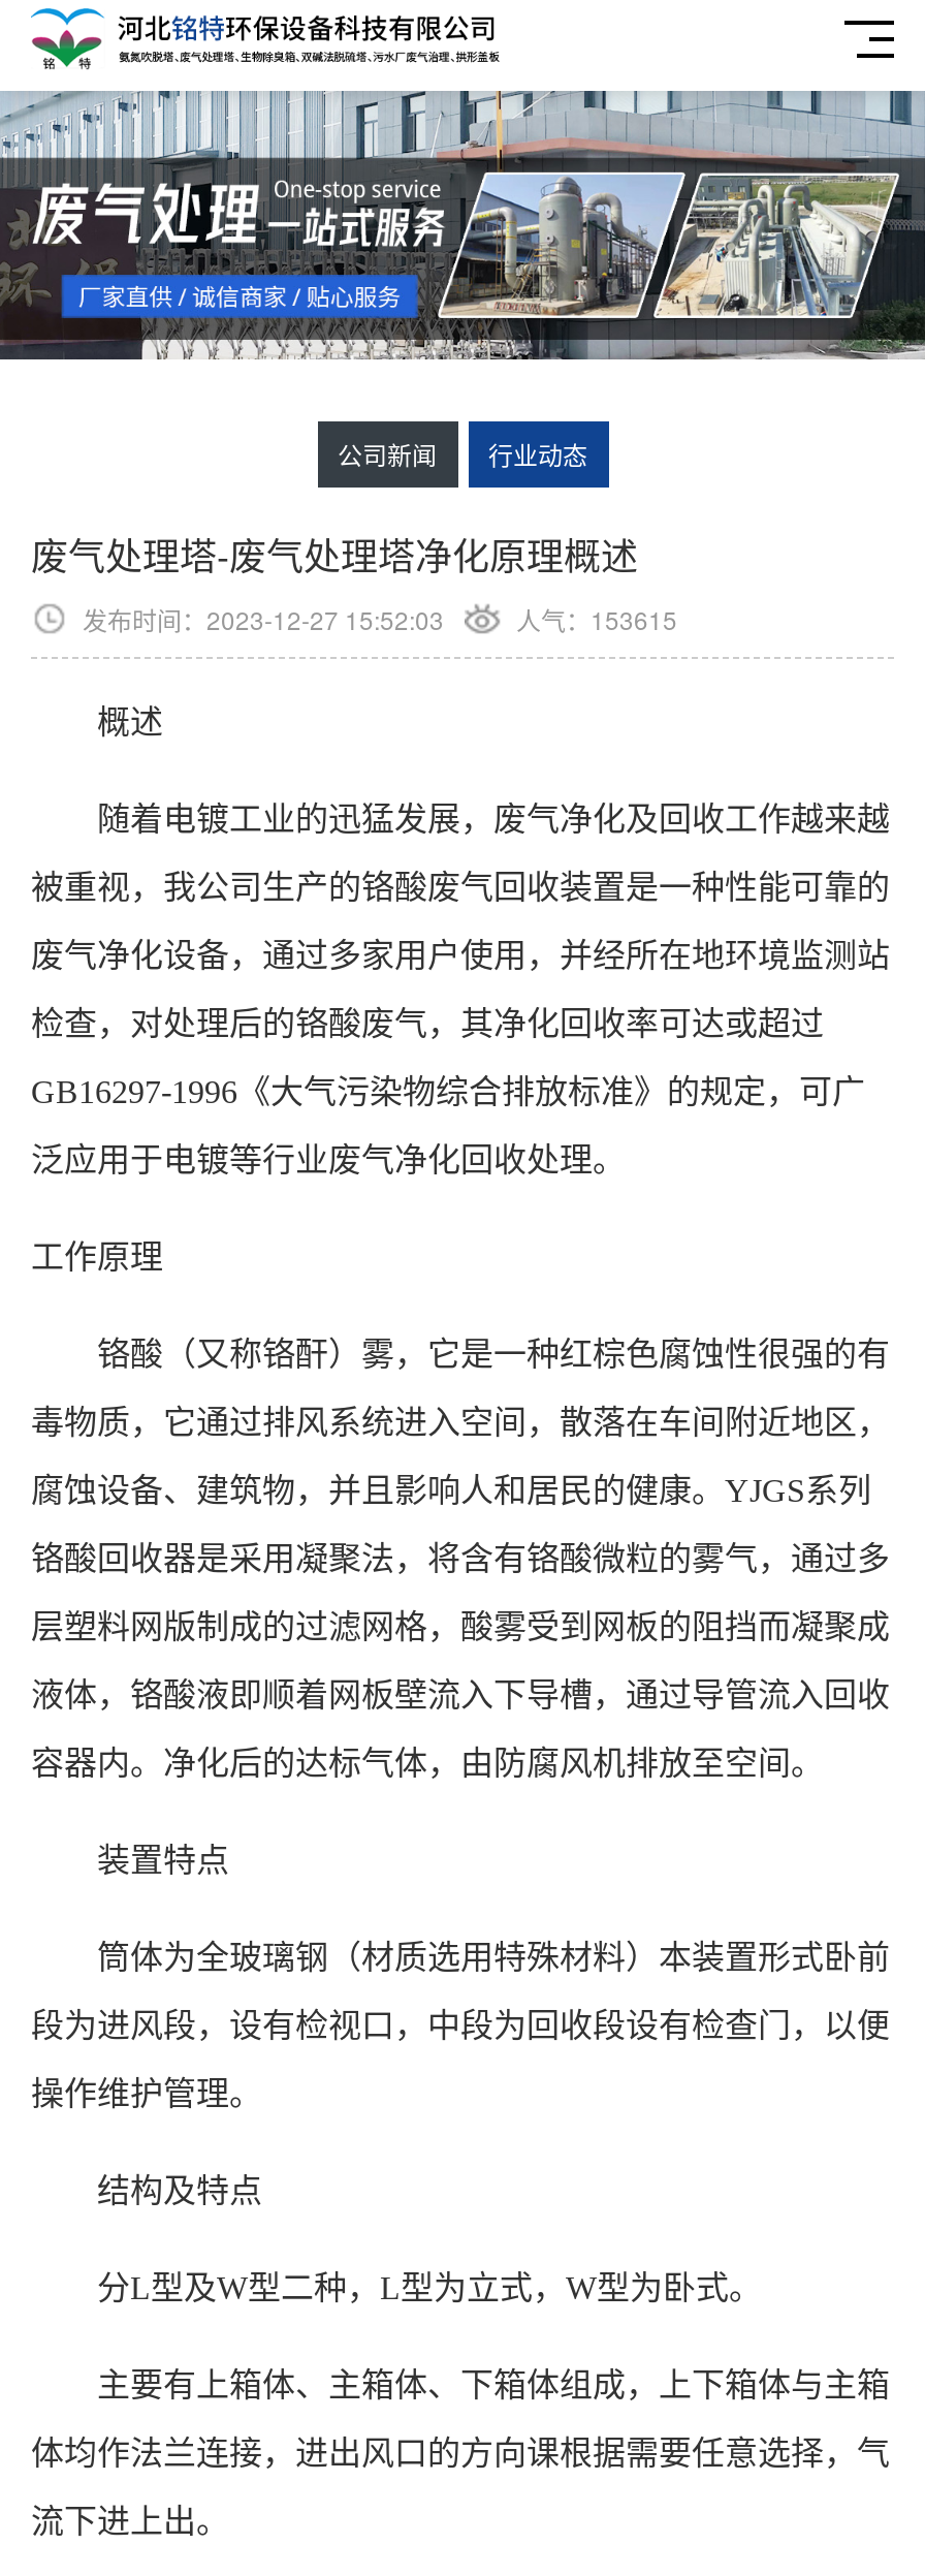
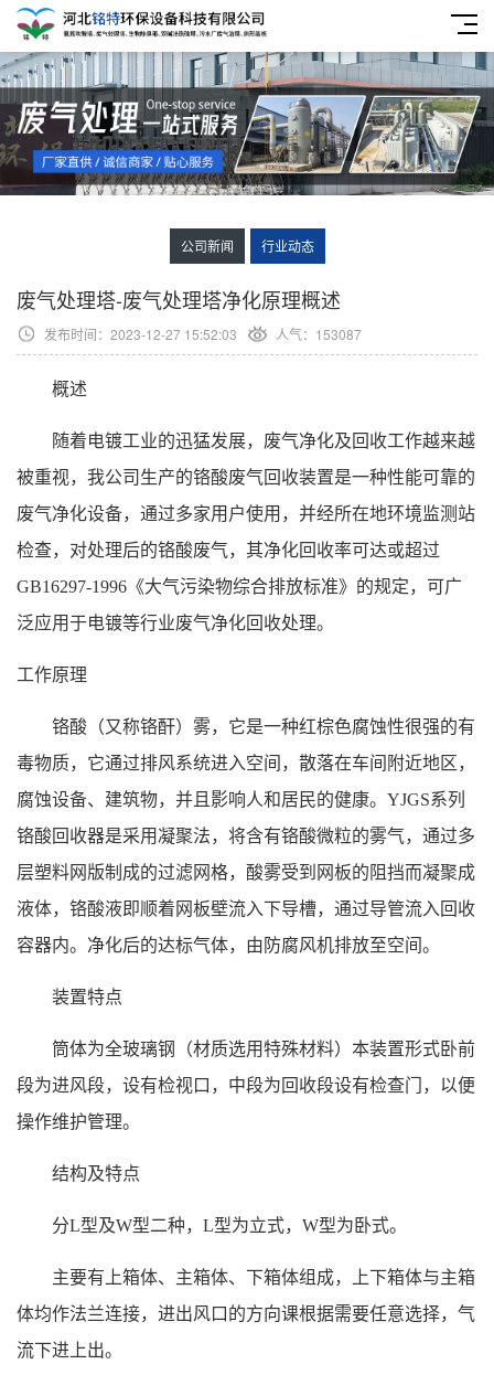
[516,601,677,636] 人气：153615 -> [276,324,362,343] 人气：153087

